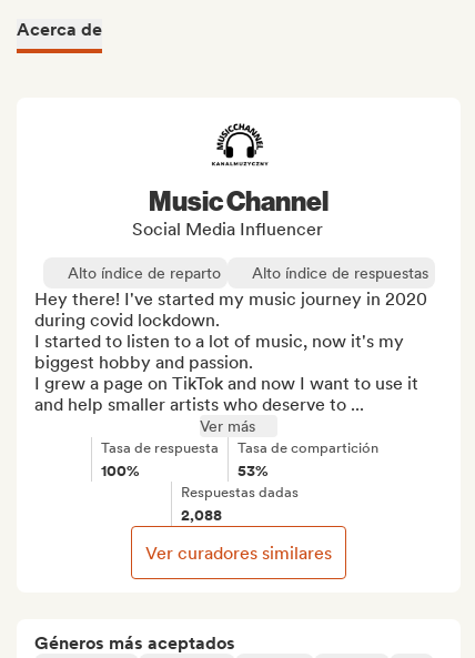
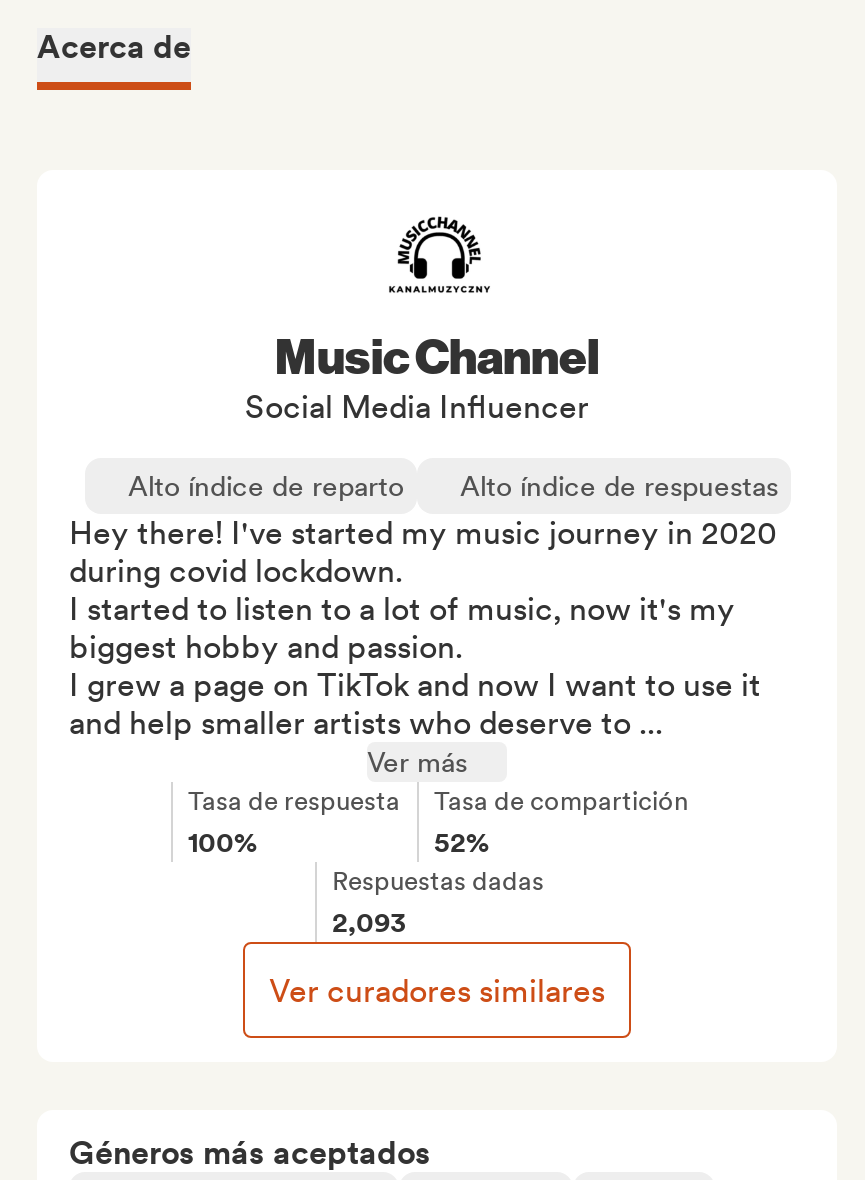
[237,462,268,479] 53% -> [434,826,490,858] 52%
[180,506,221,524] 2,088 -> [332,906,406,938] 2,093

